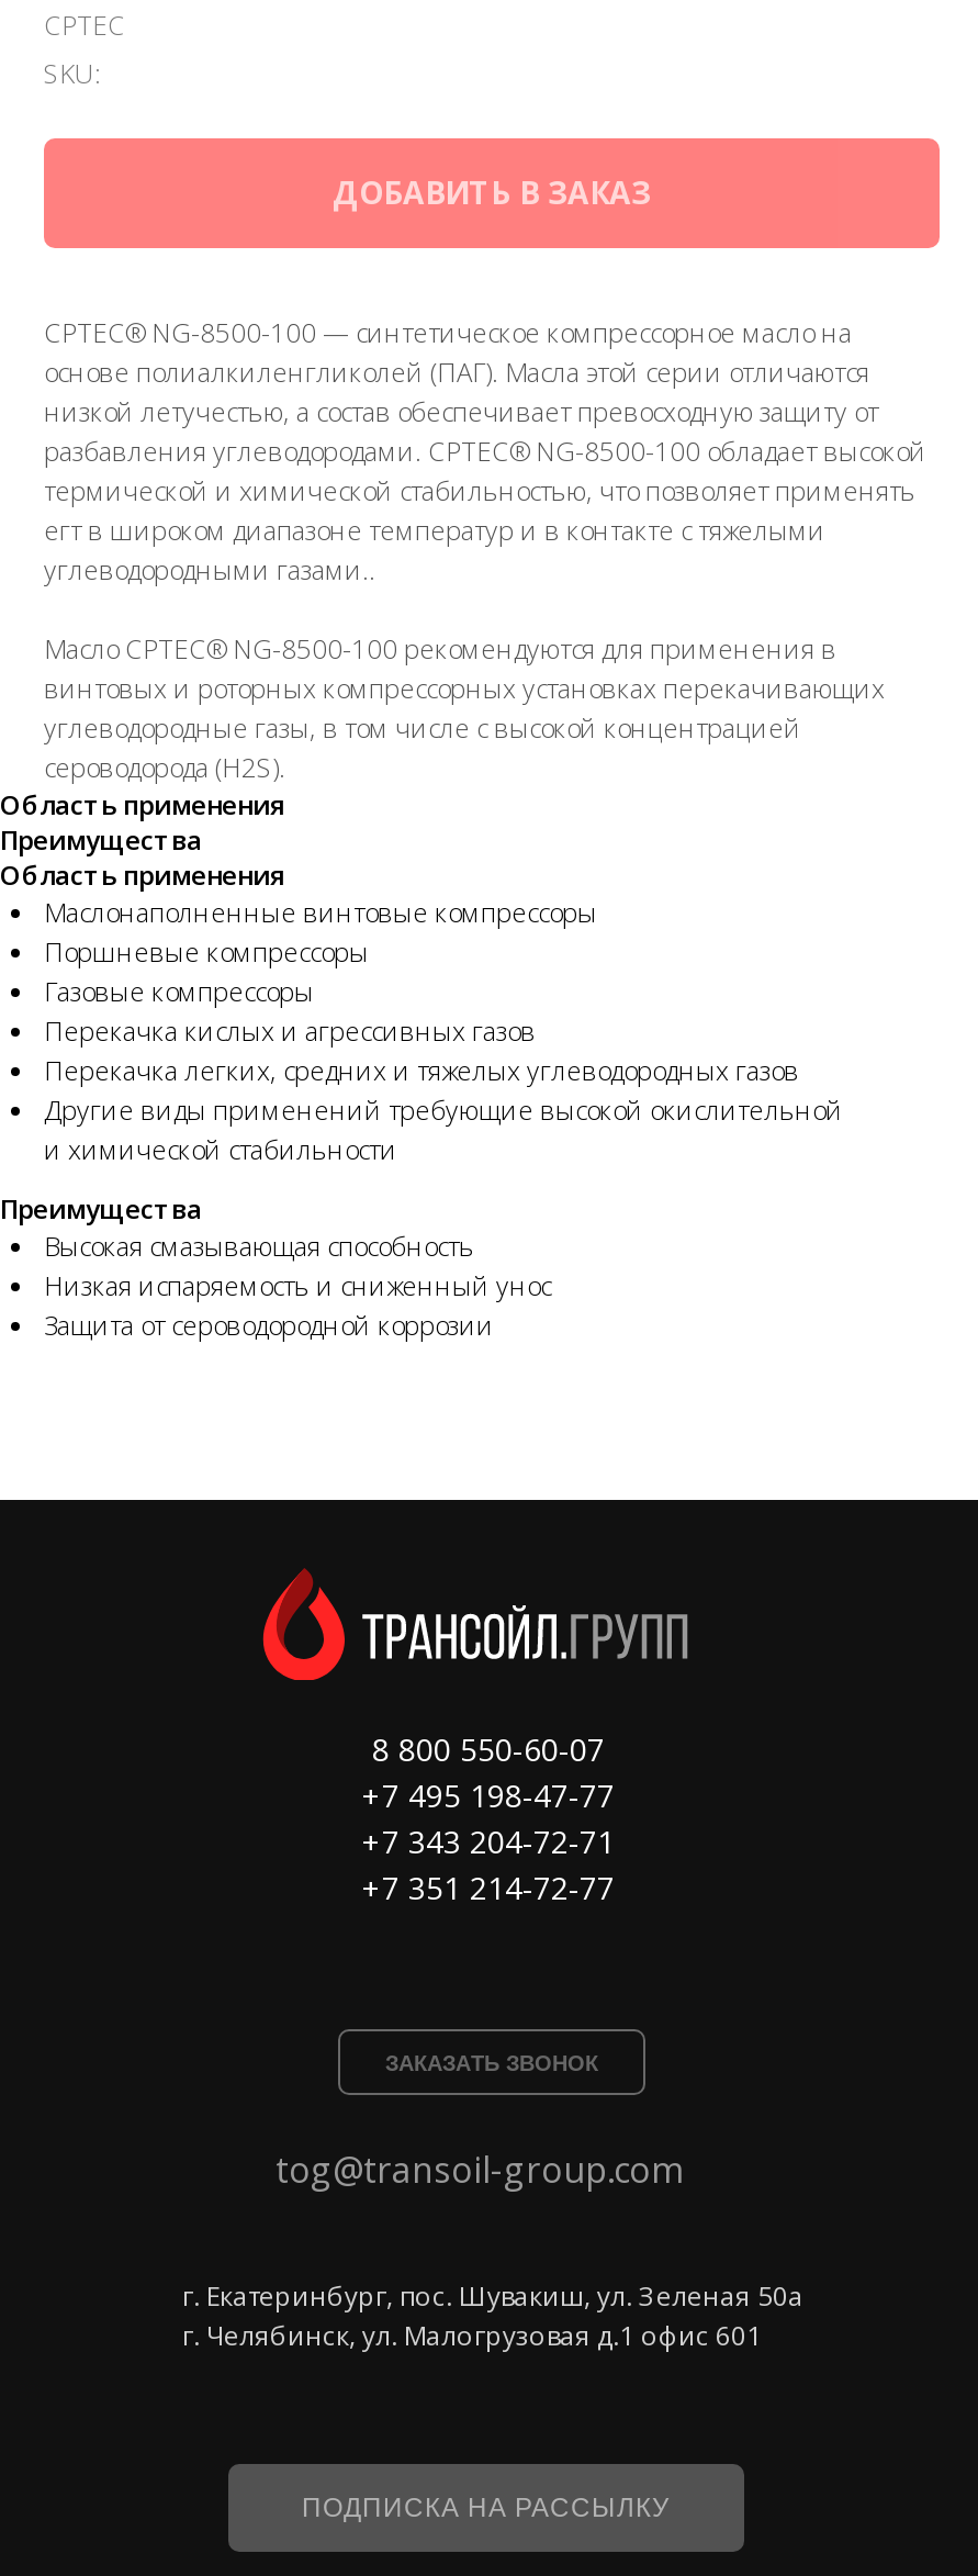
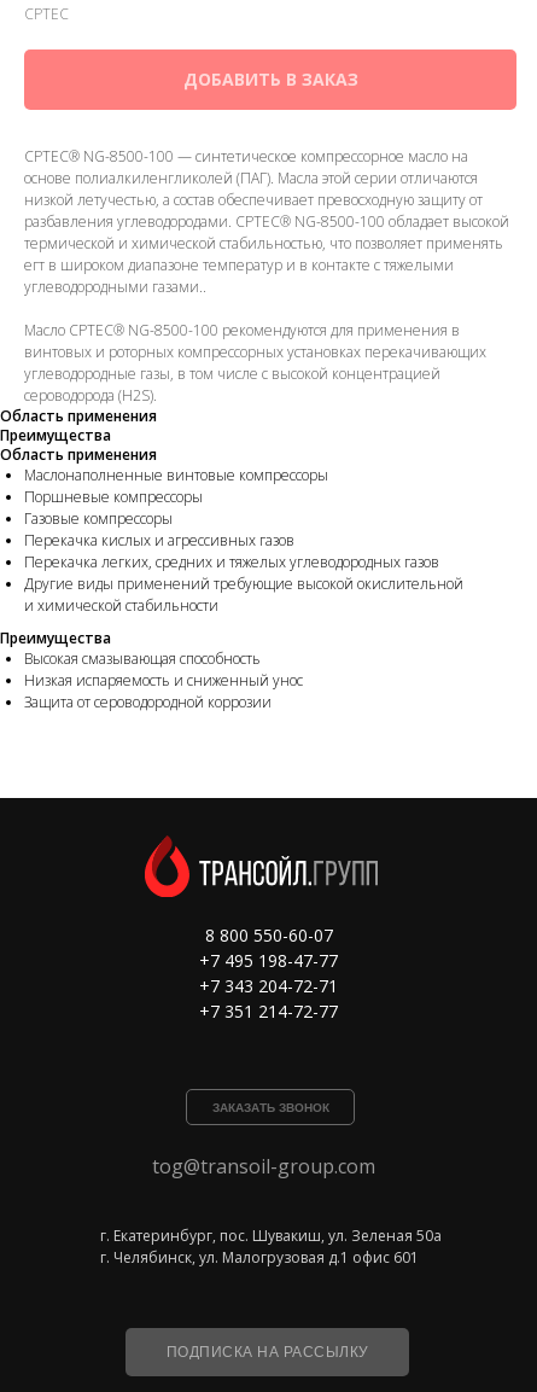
[44,55,101,92] SKU: -> none

